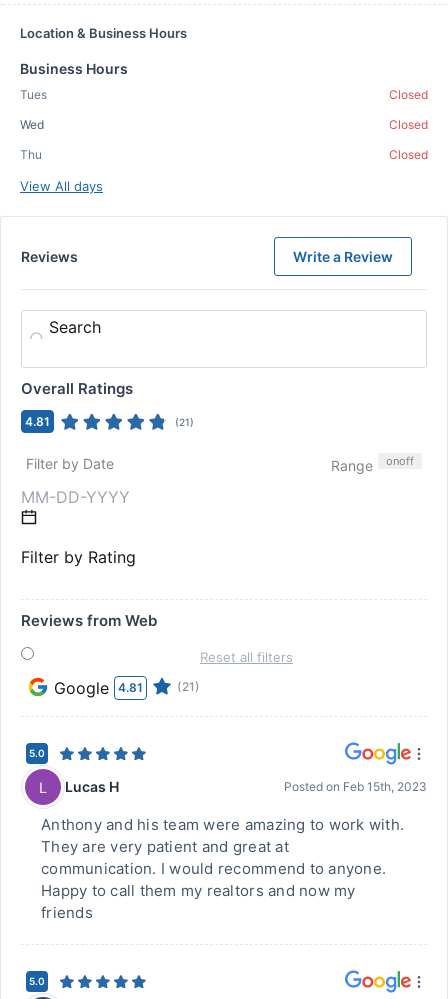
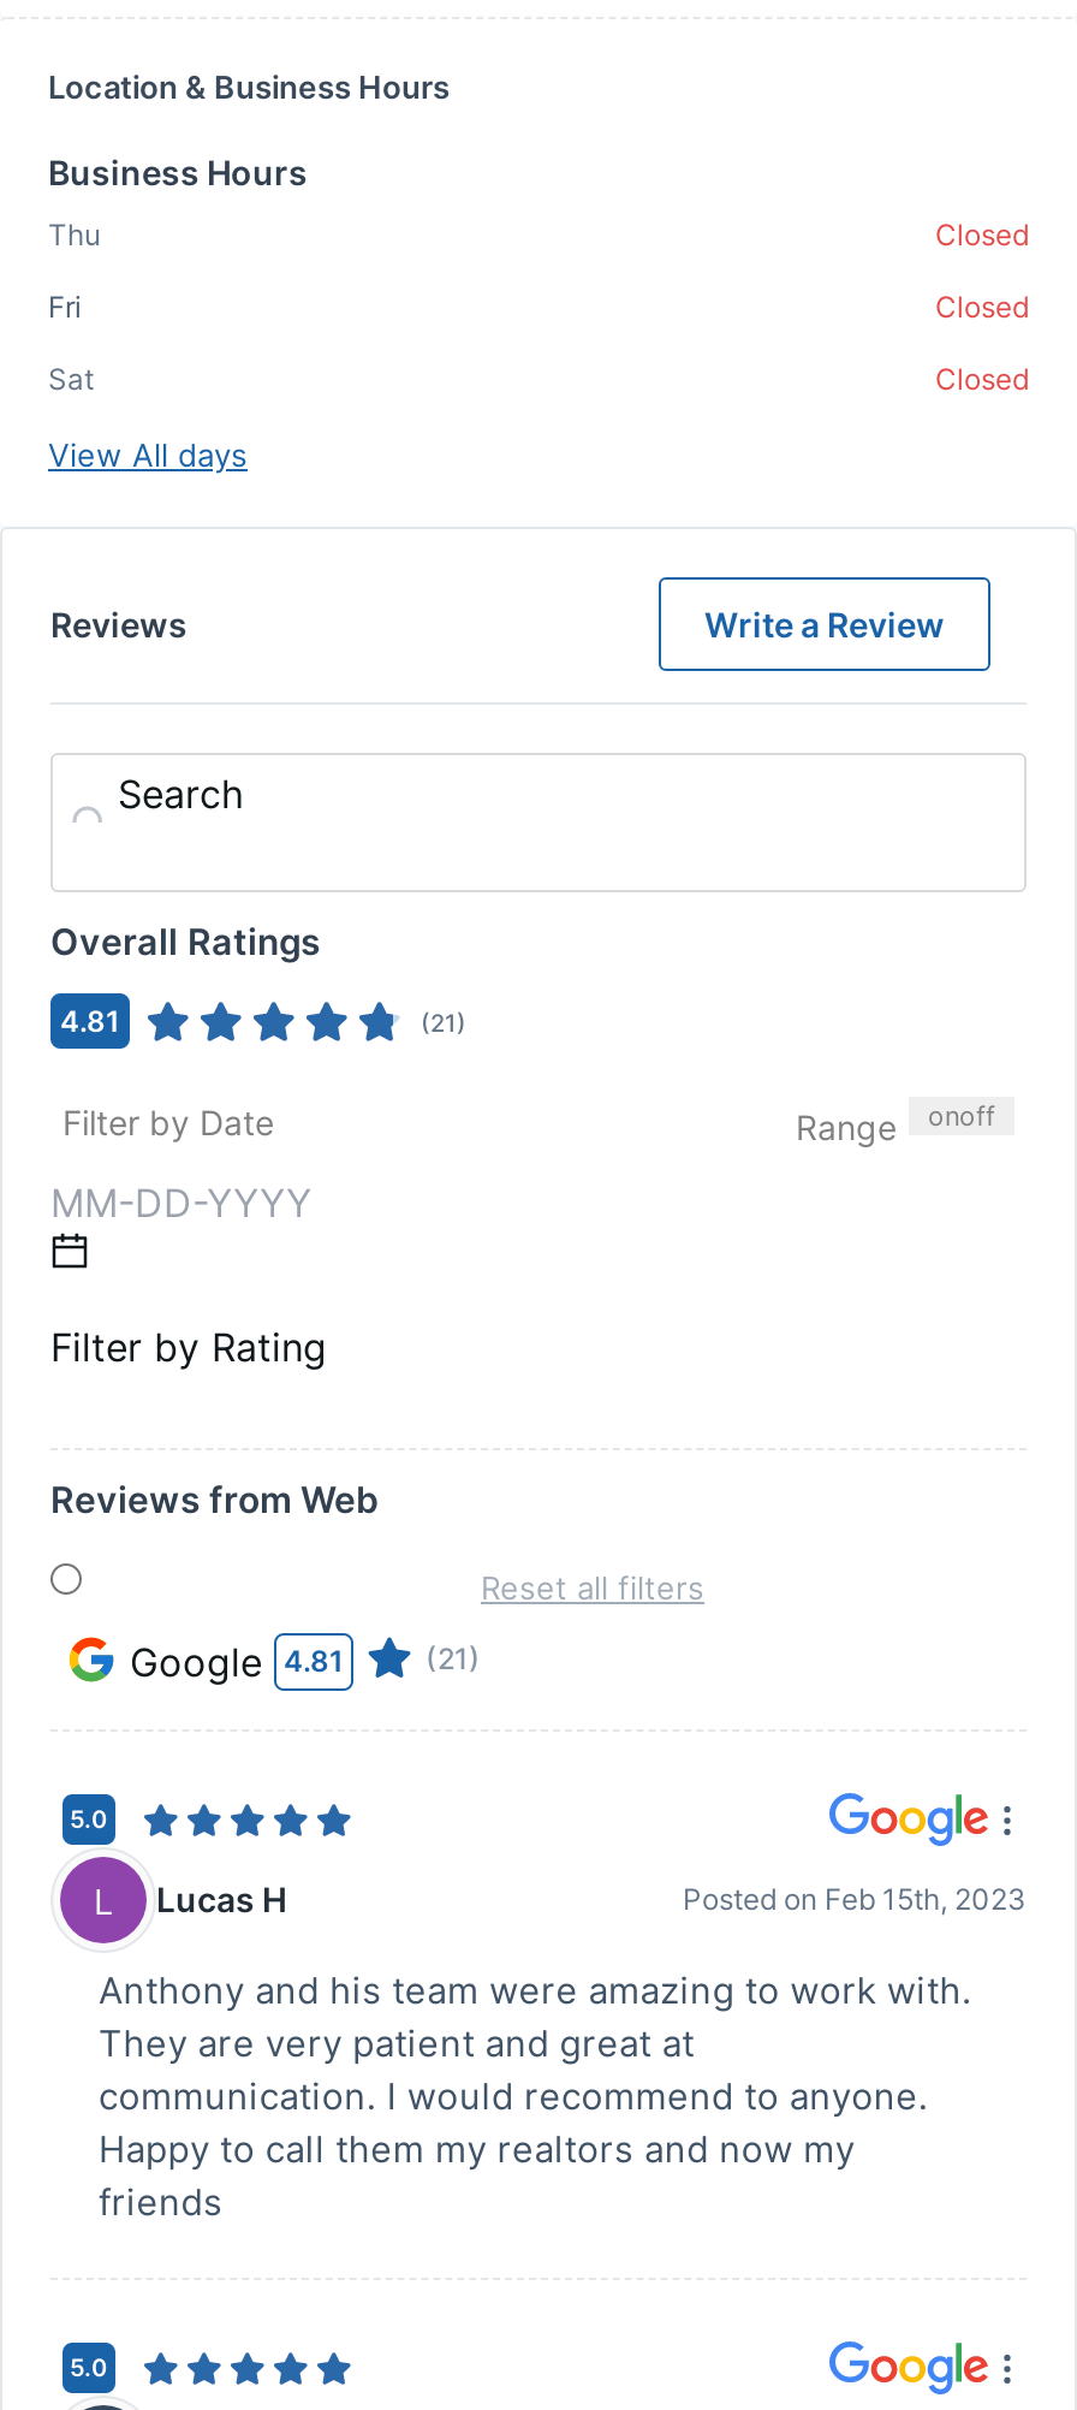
[20,87,47,102] Tues -> none
[20,117,44,132] Wed -> [48,289,82,325] Fri
moved [20,147,42,162] -> [48,216,101,253]: Thu
none -> [48,361,94,397] Sat

